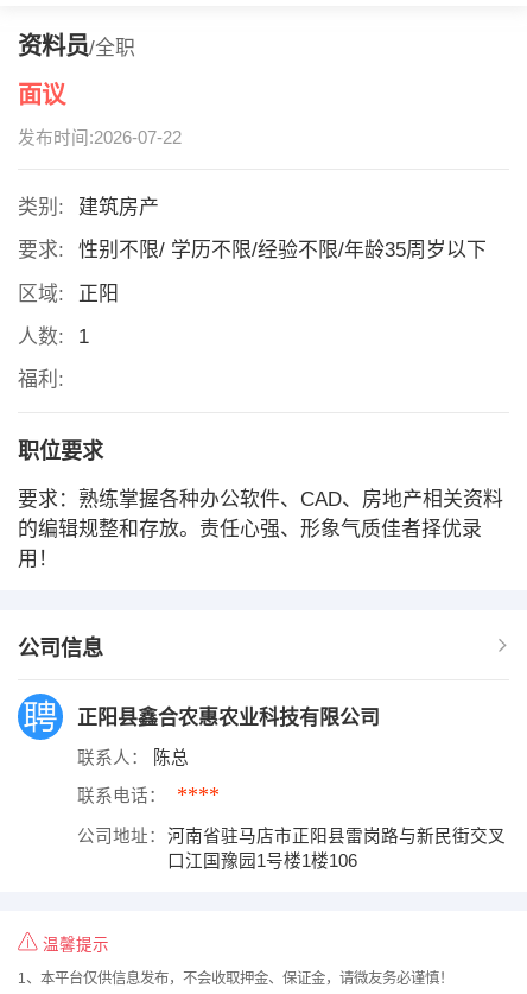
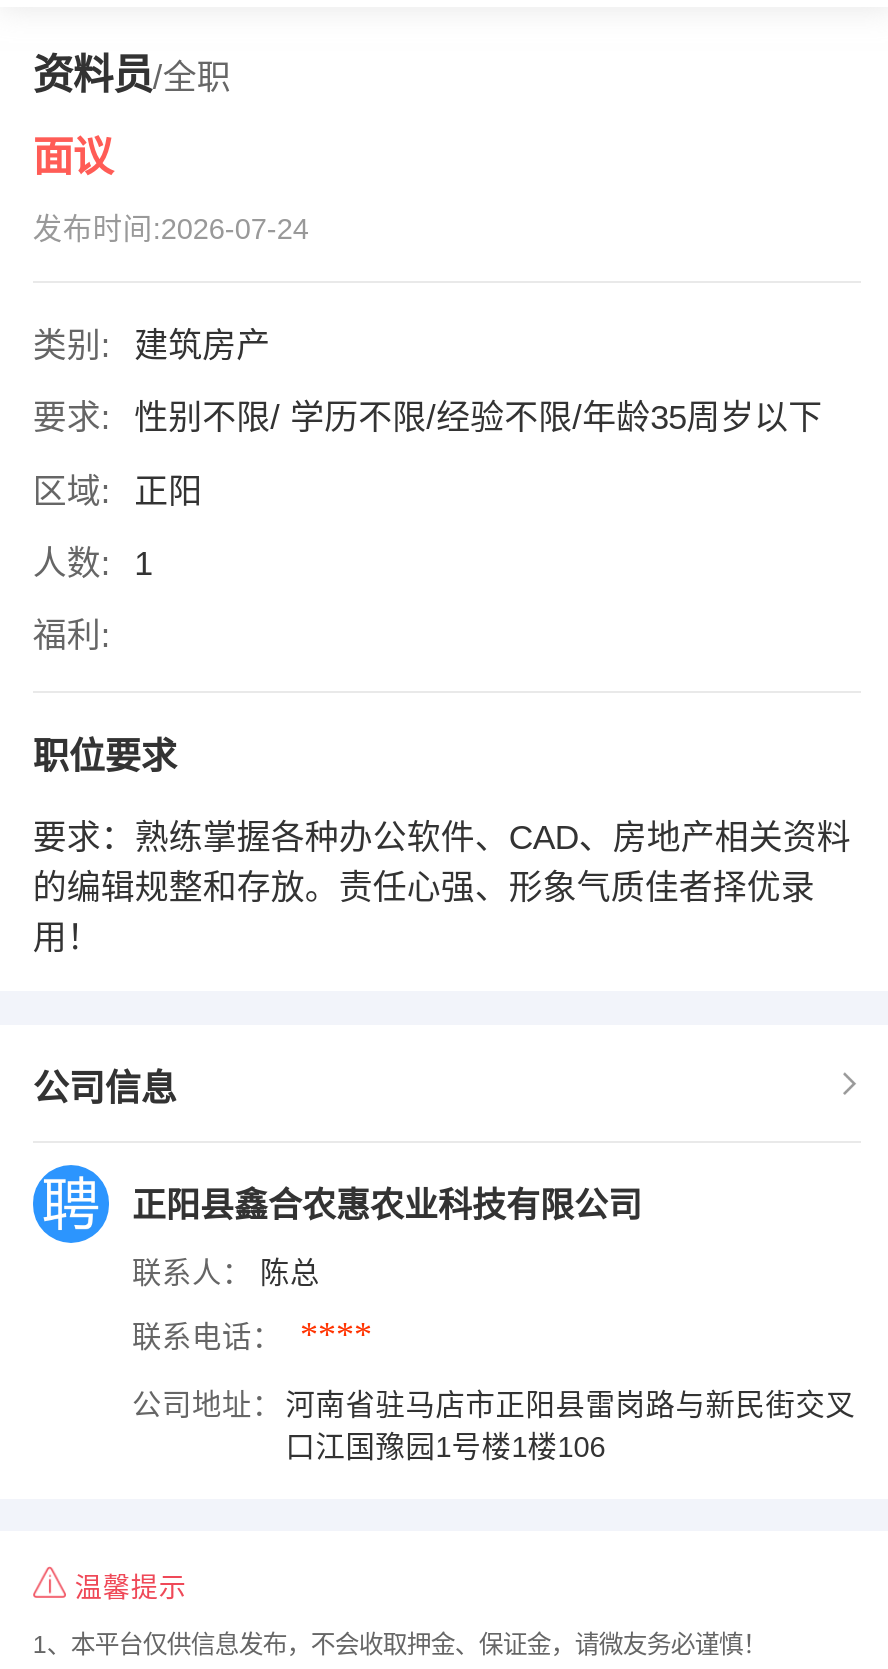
[18,128,181,147] 发布时间:2026-07-22 -> [33,213,309,245] 发布时间:2026-07-24

